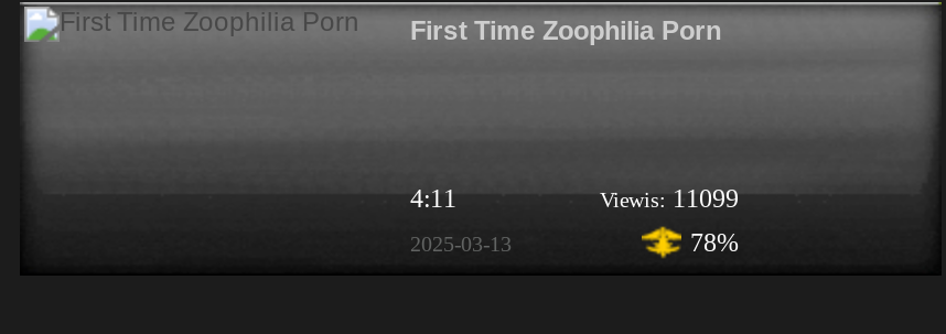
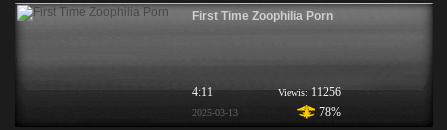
[600,183,739,214] Viewis: 11099 -> [278,85,341,99] Viewis: 11256

